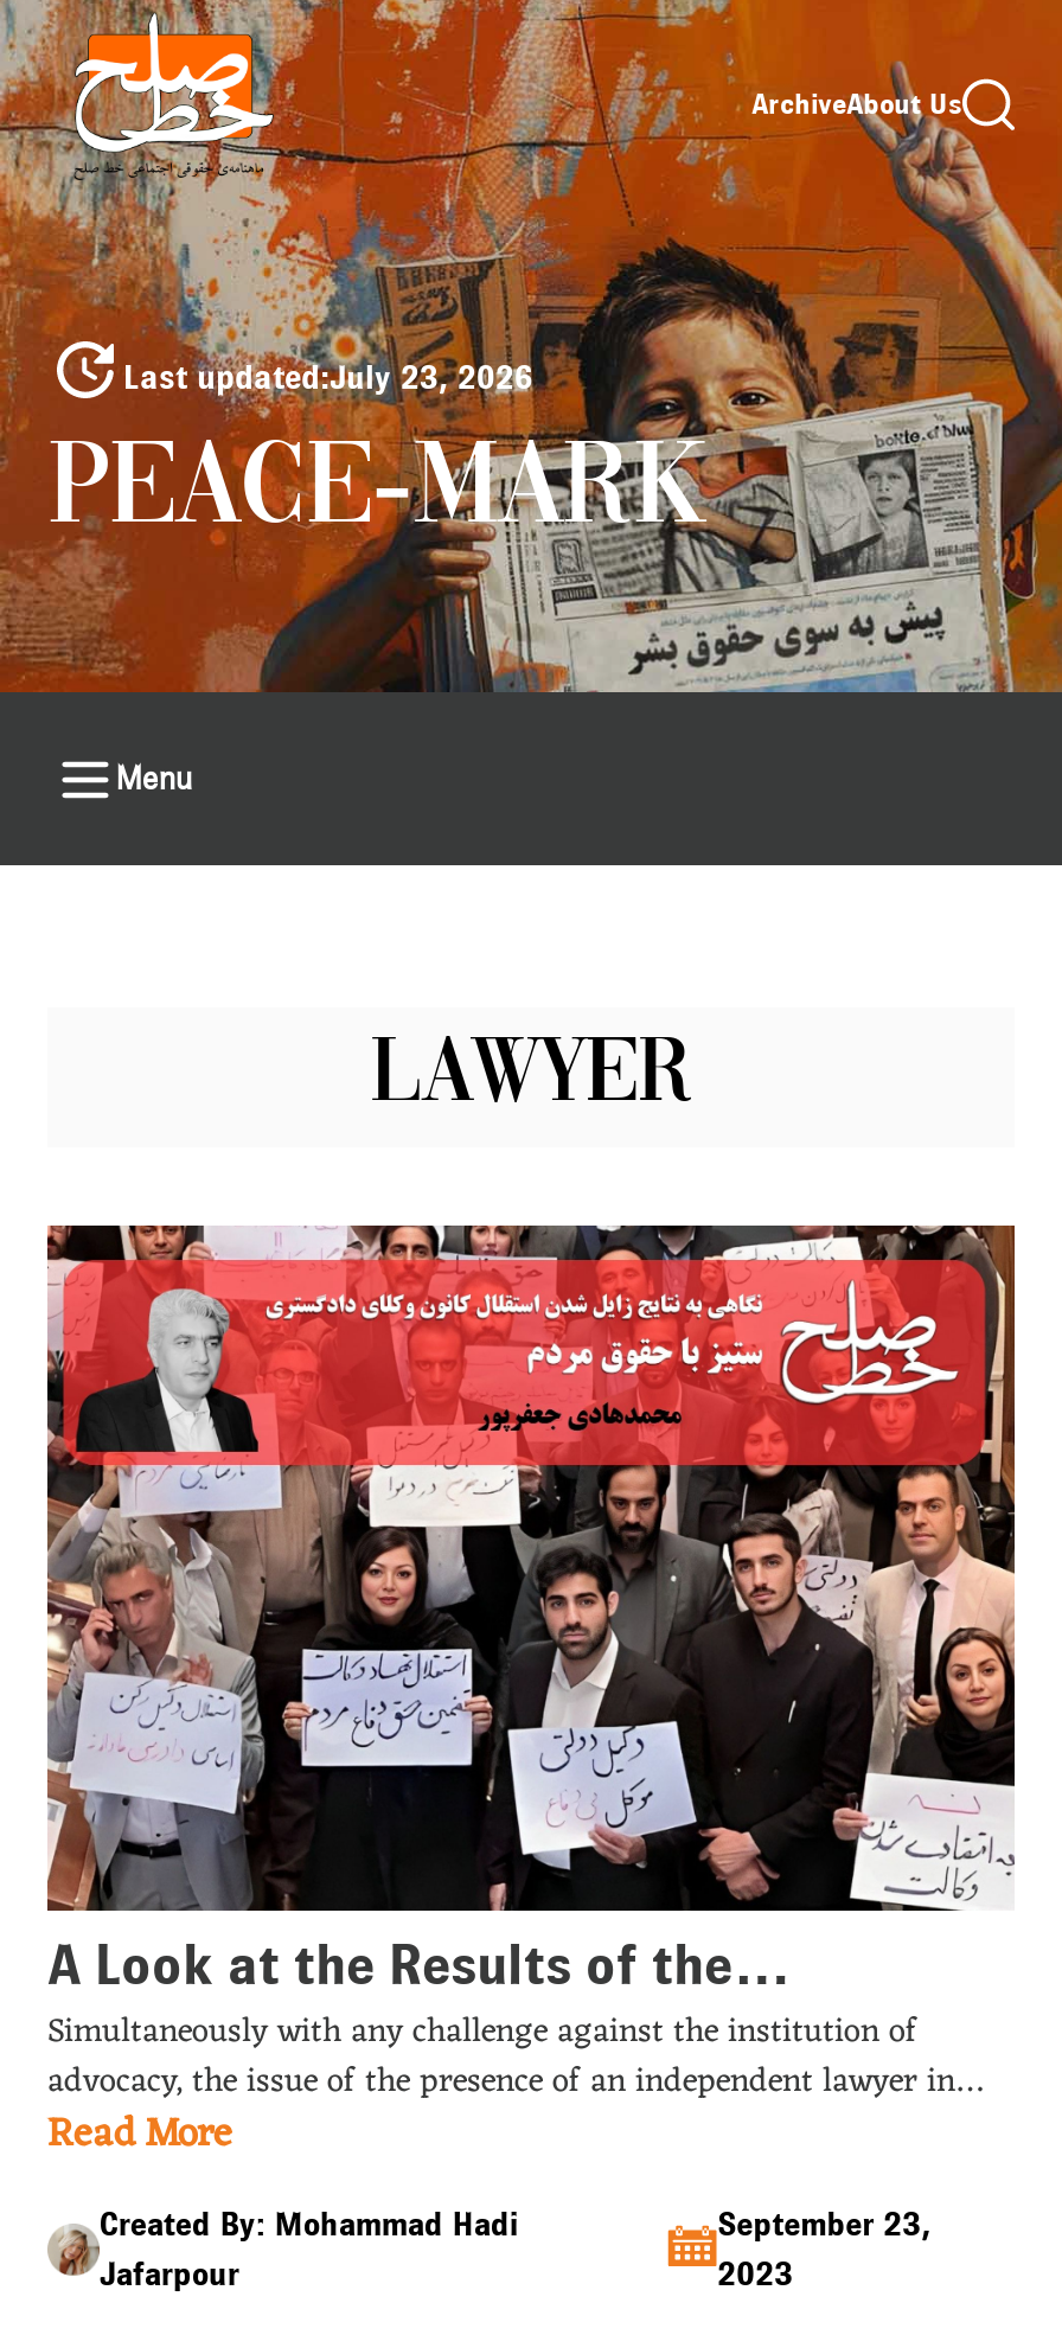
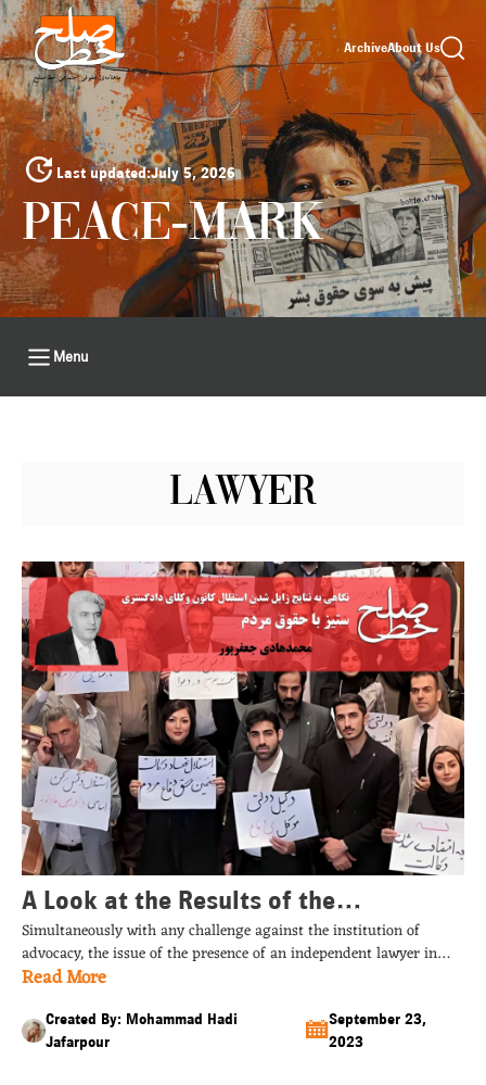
[123,357,533,398] Last updated:July 23, 2026 -> [56,164,235,182] Last updated:July 5, 2026

